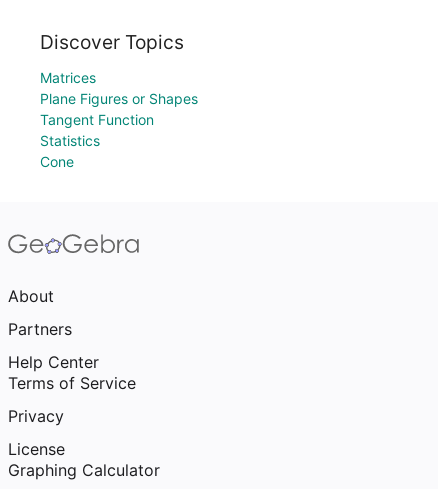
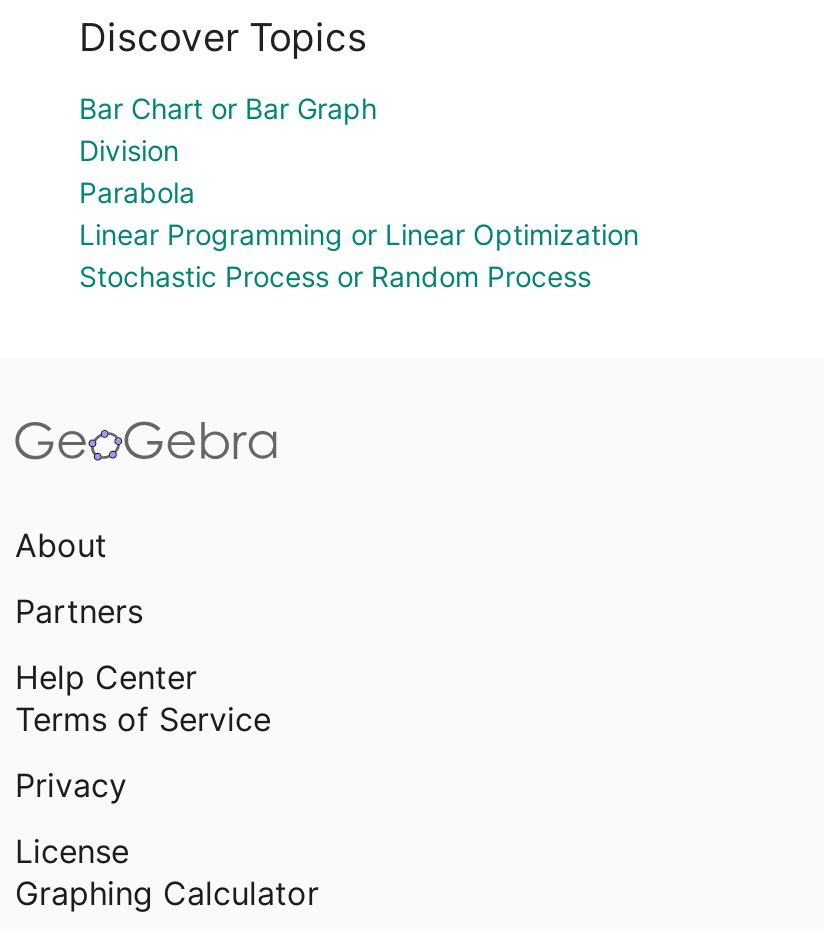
[40,69,198,170] Matrices | Plane Figures or Shapes | Tangent Function | Statistics | Cone -> [79,91,639,293] Bar Chart or Bar Graph | Division | Parabola | Linear Programming or Linear Optimization | Stochastic Process or Random Process

